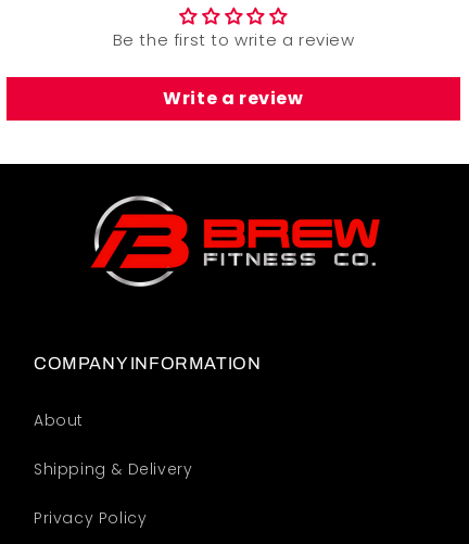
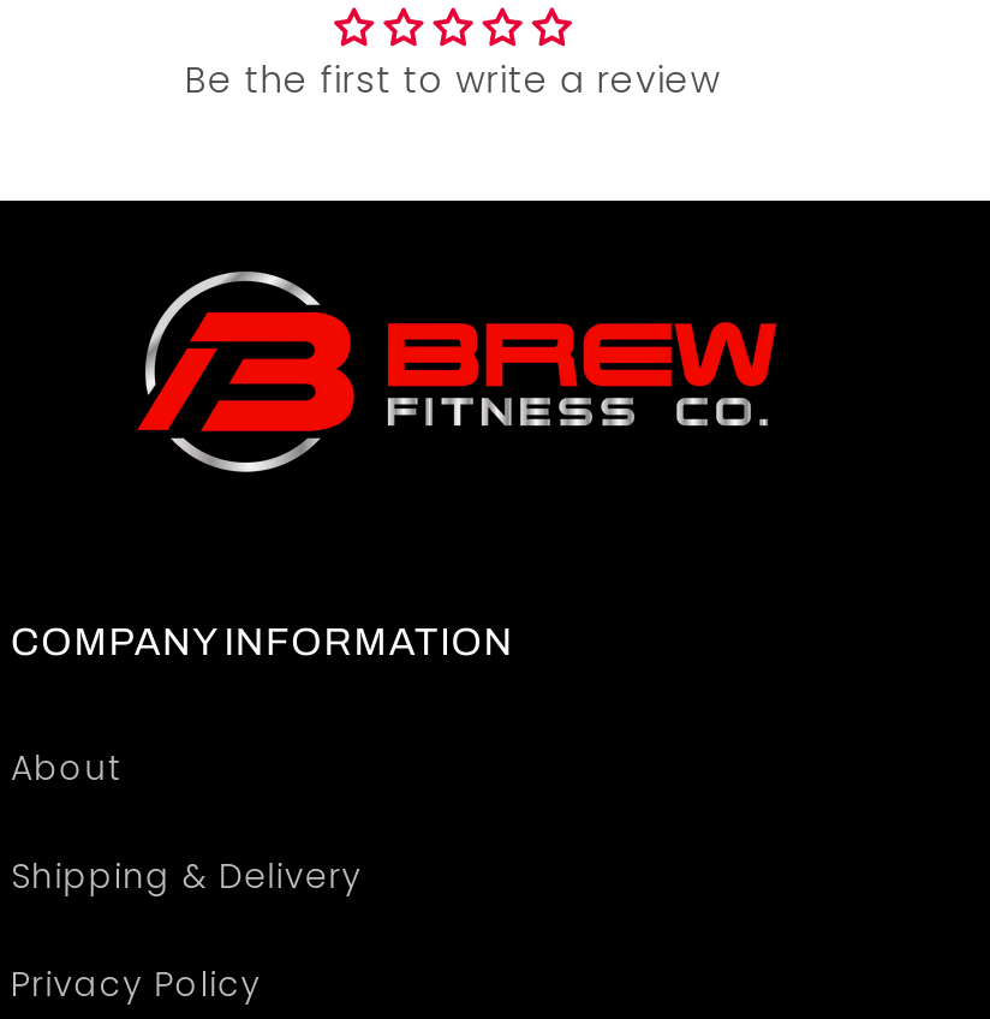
[163,86,304,111] Write a review -> none

